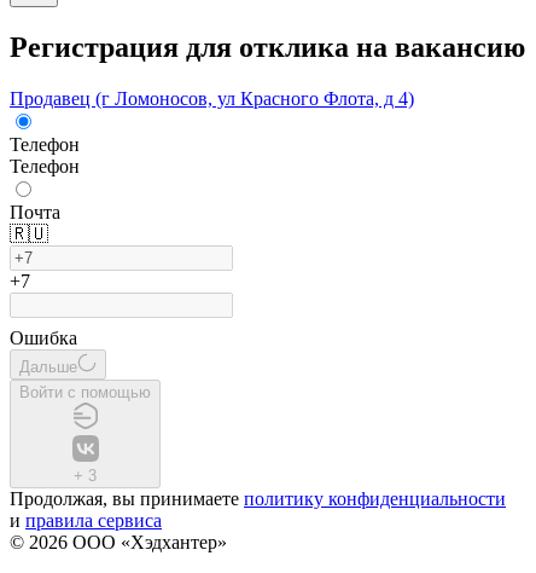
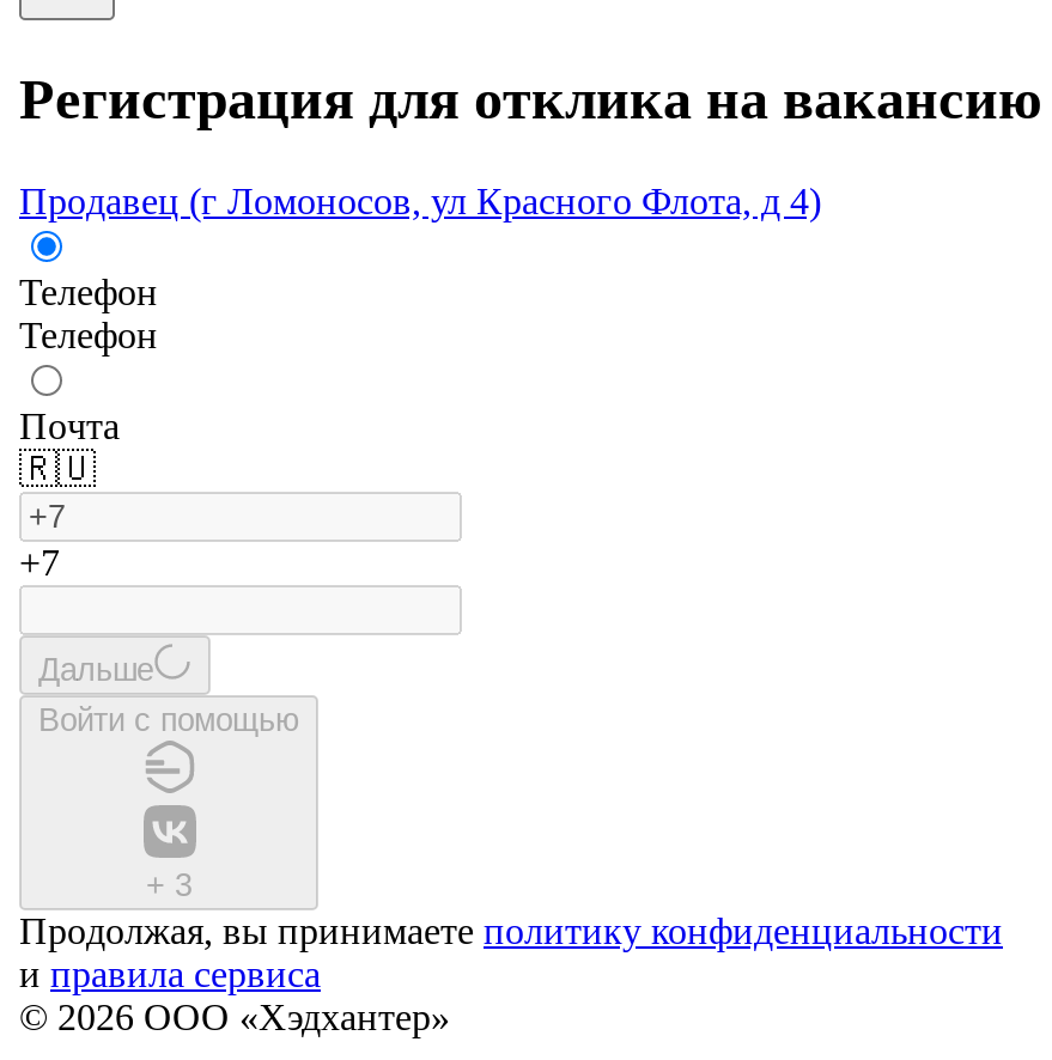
[10,327,77,348] Ошибка -> none

